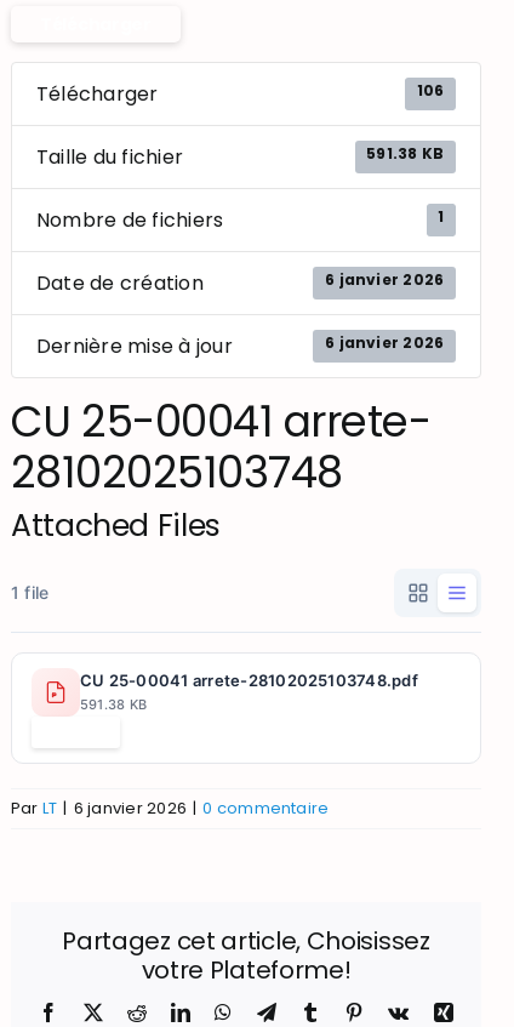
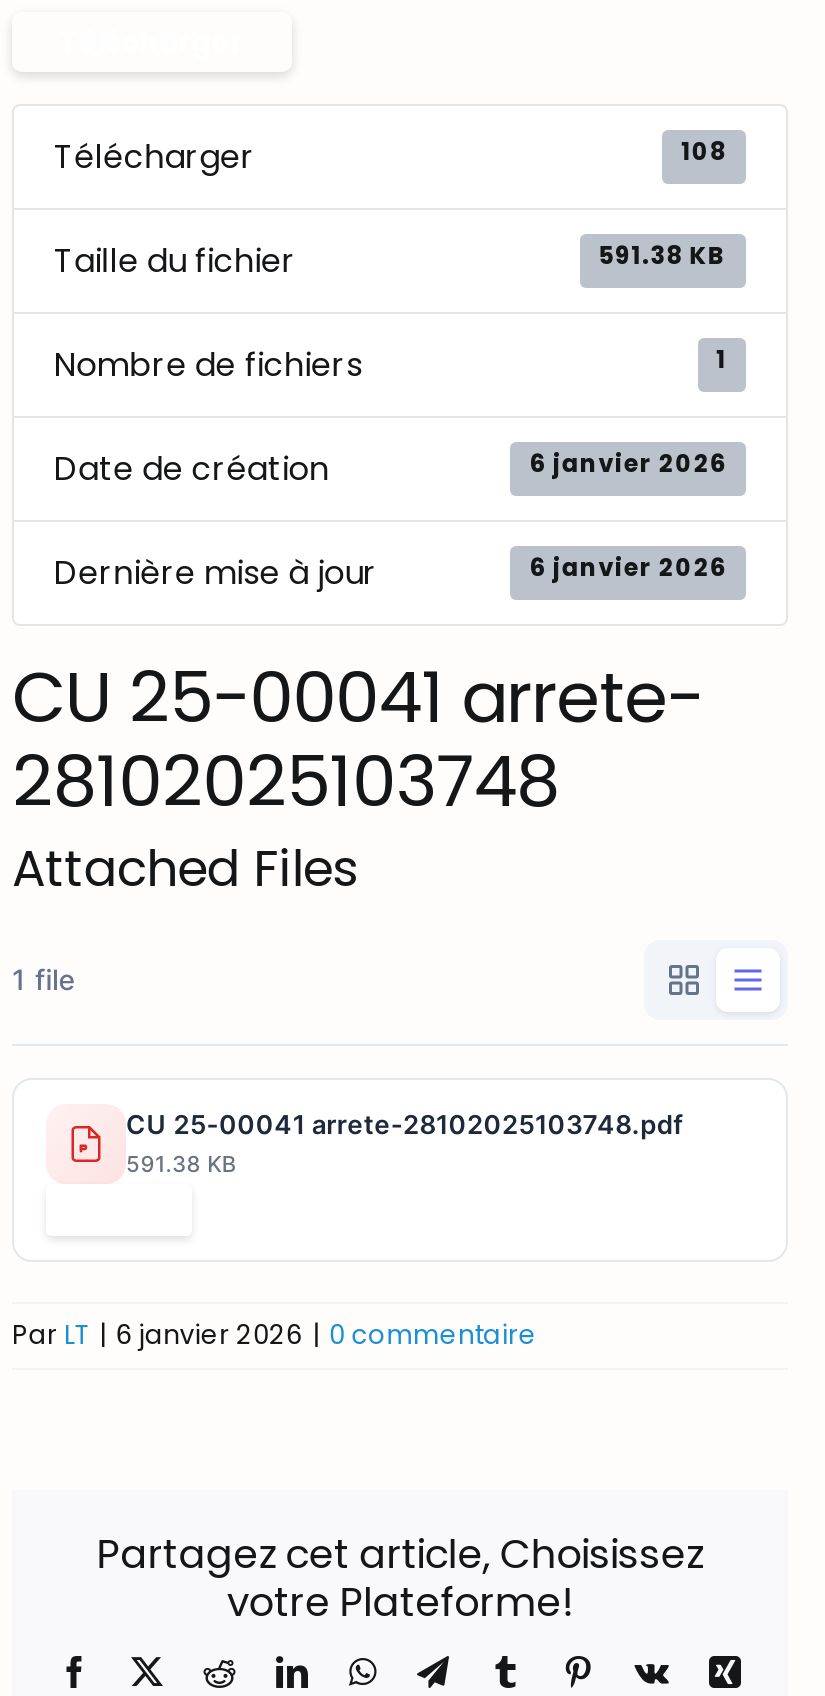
[417,80,444,101] 106 -> [681,134,727,168] 108

